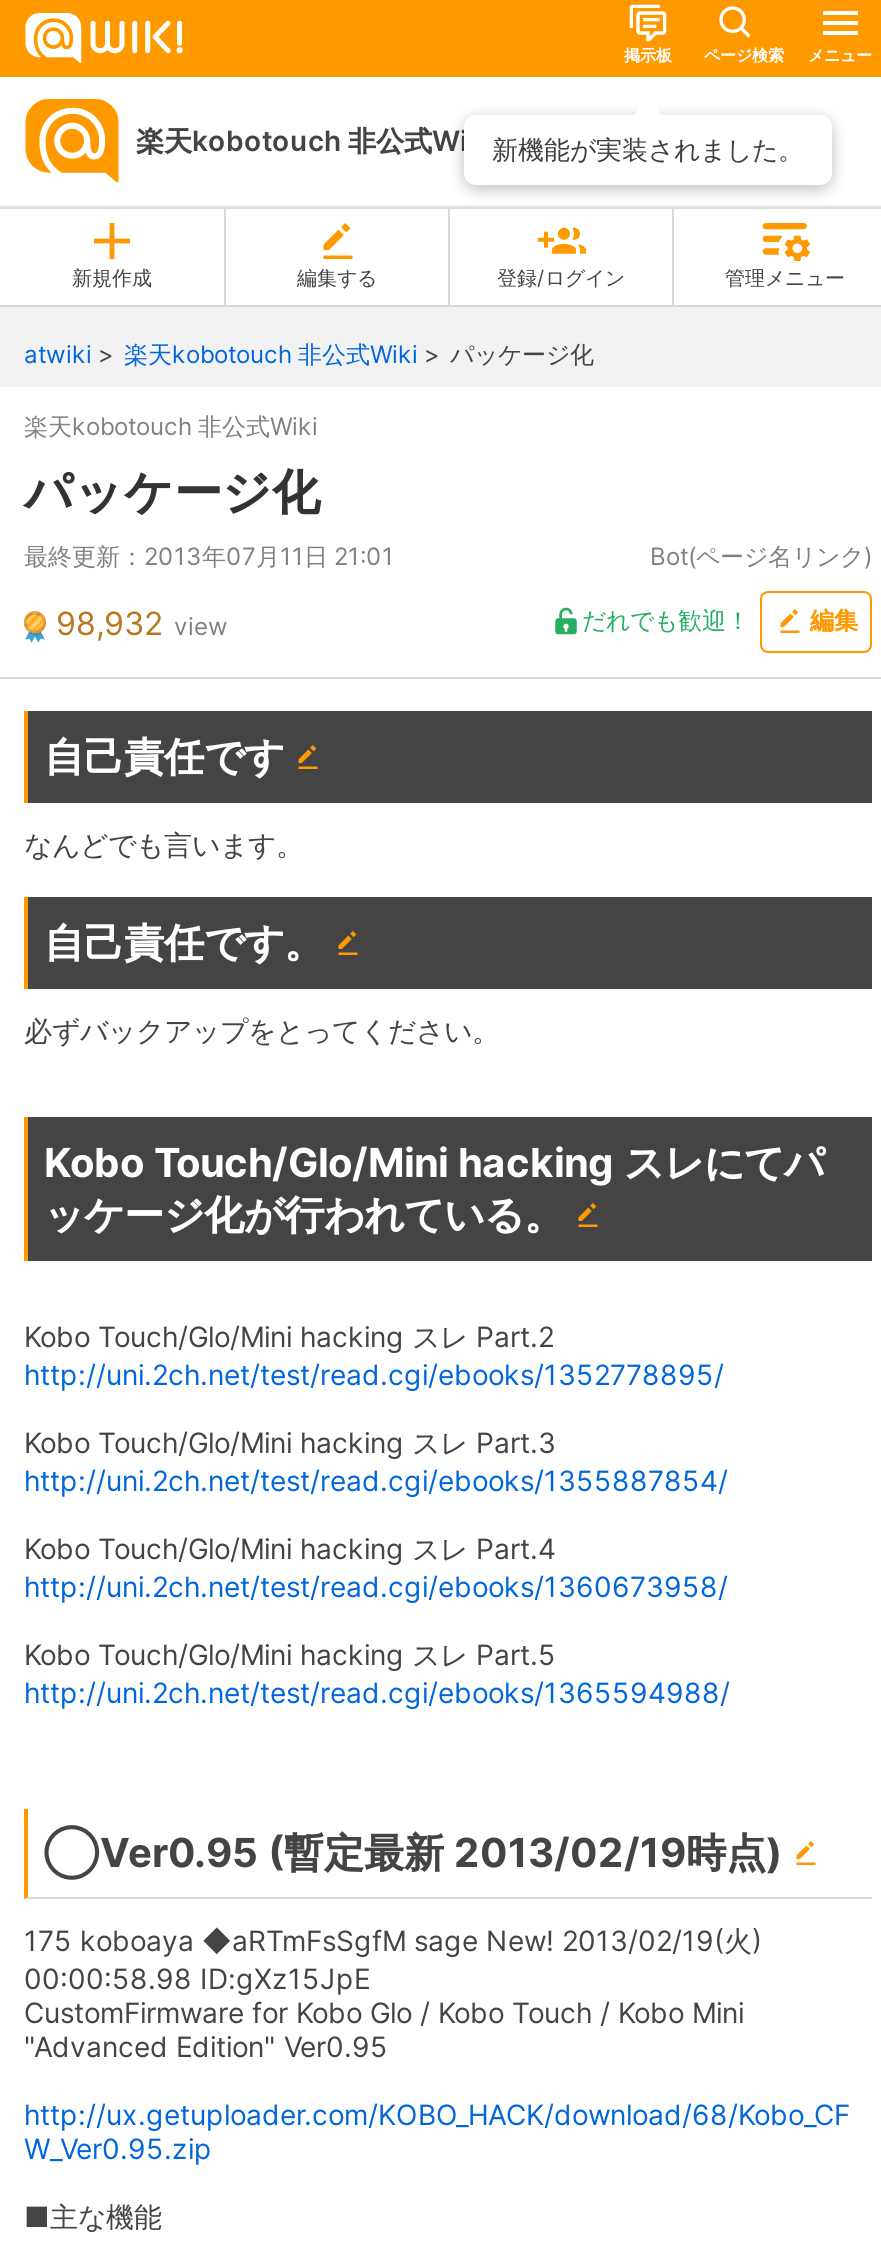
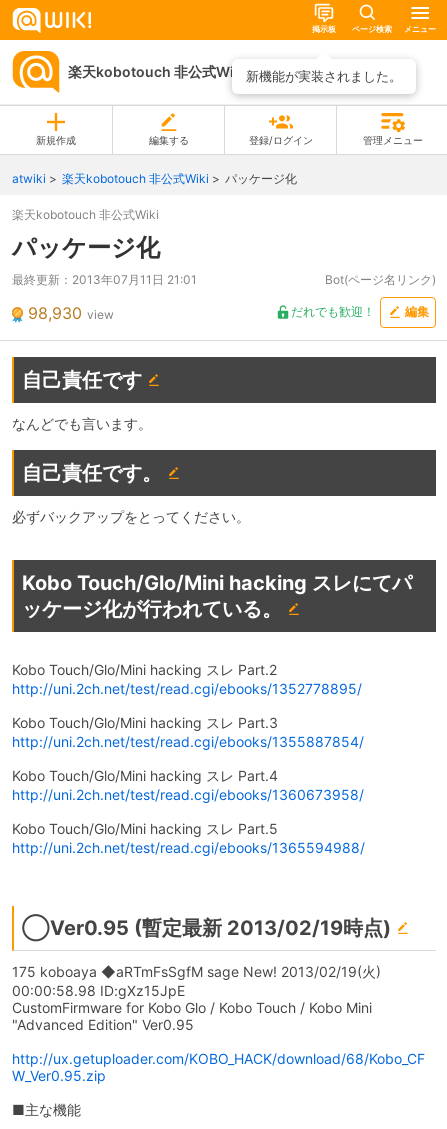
[56,602,228,642] 98,932 view -> [28,302,114,322] 98,930 view

